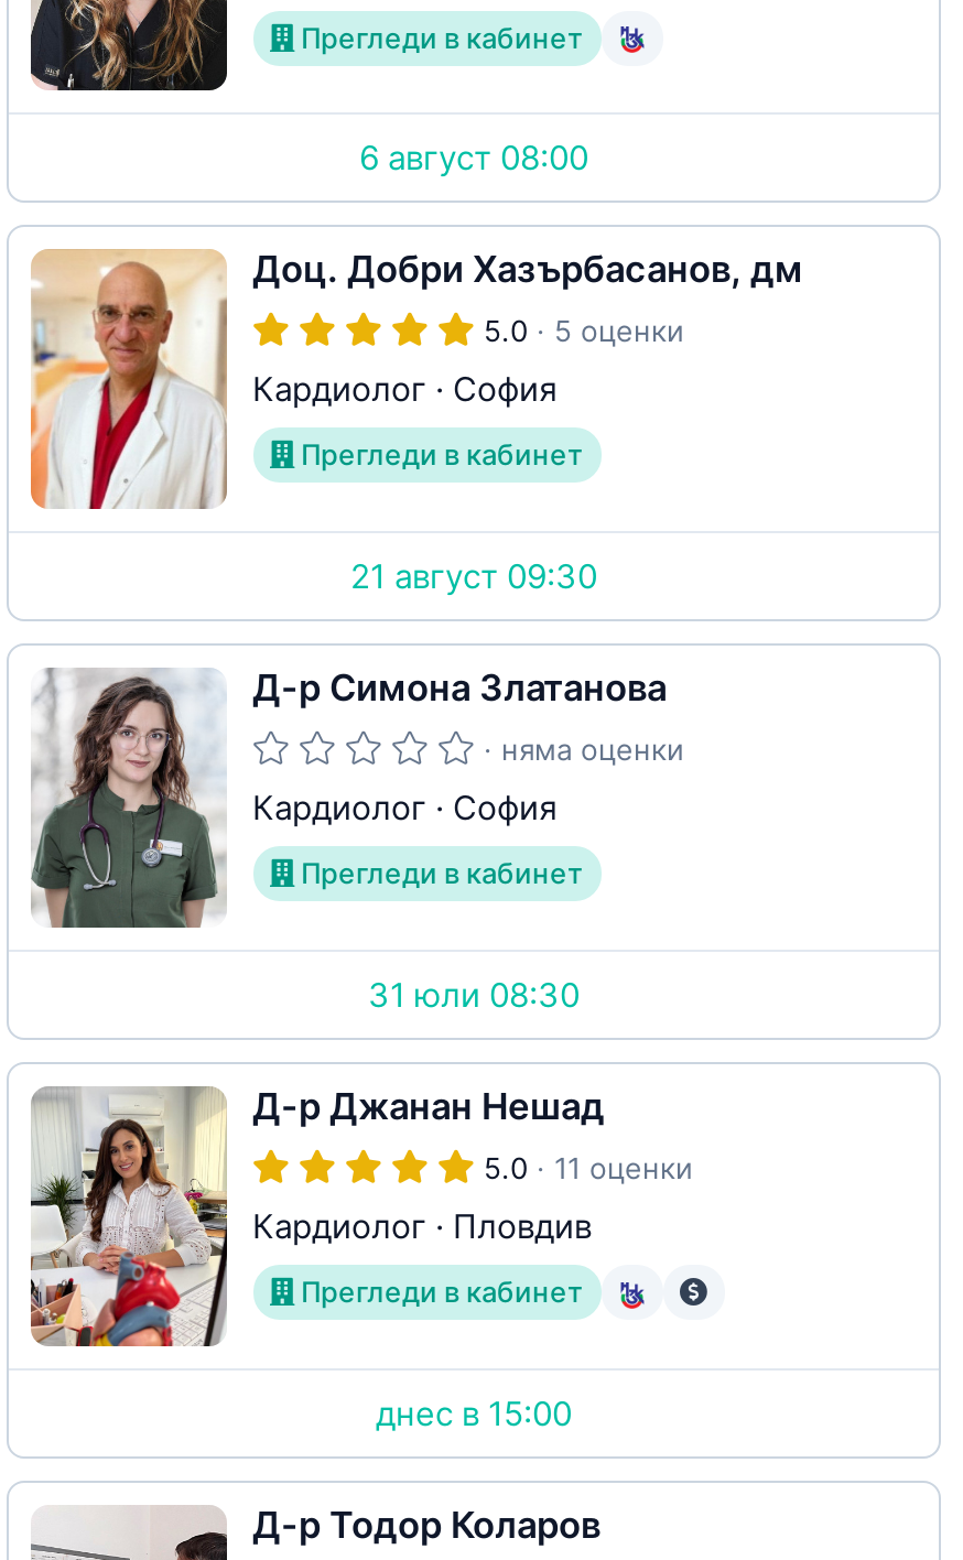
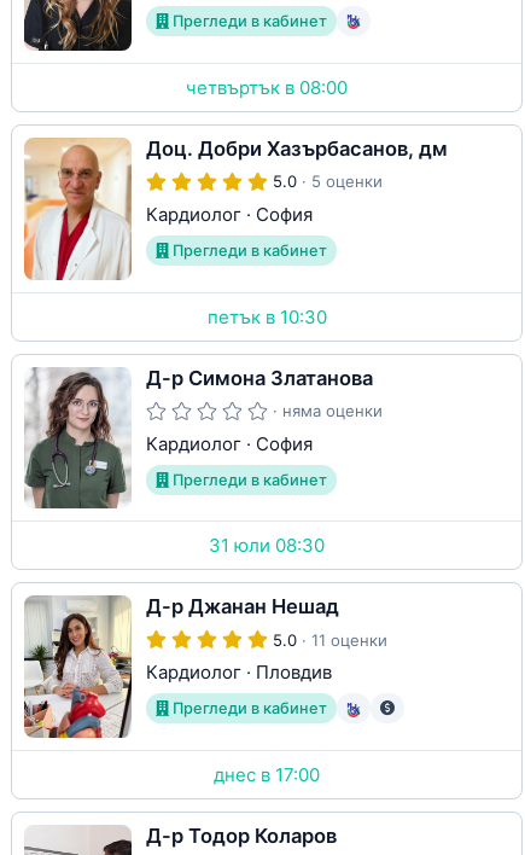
[359,138,588,180] 6 август 08:00 -> [186,76,348,99] четвъртък в 08:00
[350,556,597,598] 21 август 09:30 -> [207,305,326,328] петък в 10:30
[376,1393,572,1435] днес в 15:00 -> [214,763,320,786] днес в 17:00

